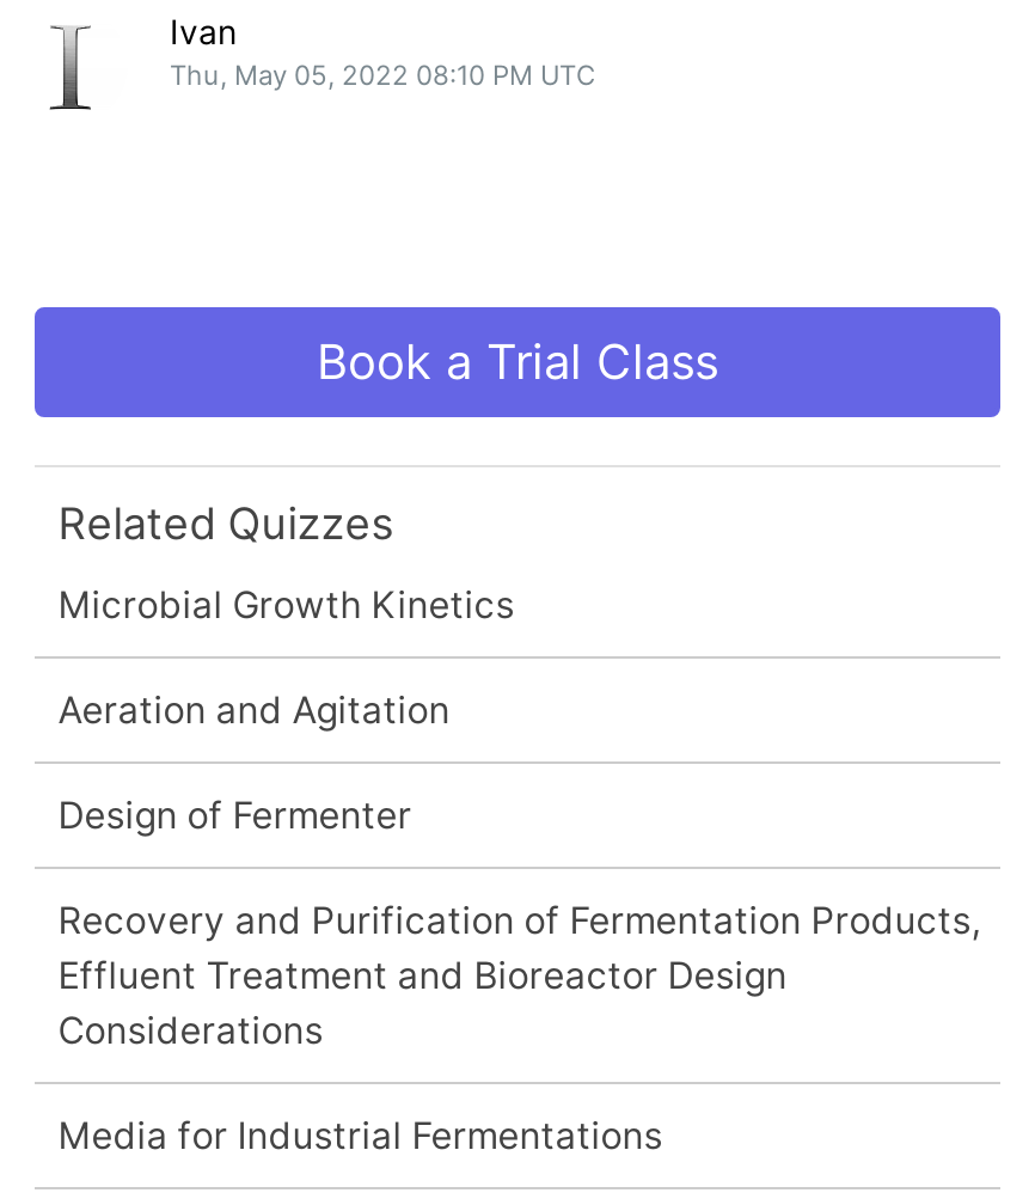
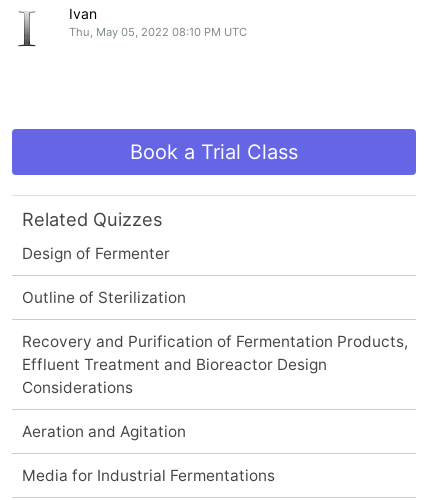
[58,582,514,628] Microbial Growth Kinetics -> none
moved [58,687,450,733] -> [22,422,186,441]: Aeration and Agitation
moved [58,793,412,838] -> [22,244,170,263]: Design of Fermenter
none -> [22,288,186,307] Outline of Sterilization
moved [58,898,981,1053] -> [22,332,408,397]: Recovery and Purification of Fermentation Products, | Effluent Treatment and Bioreactor Design | Considerations

